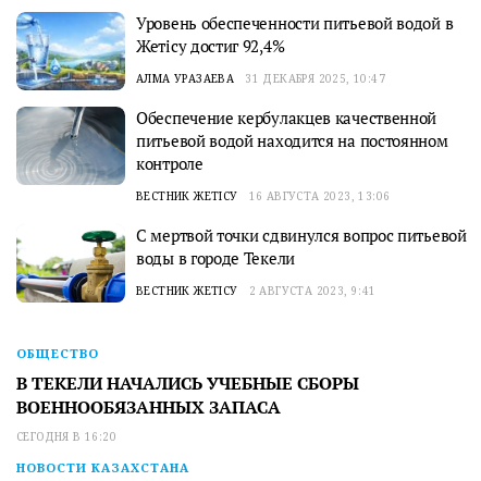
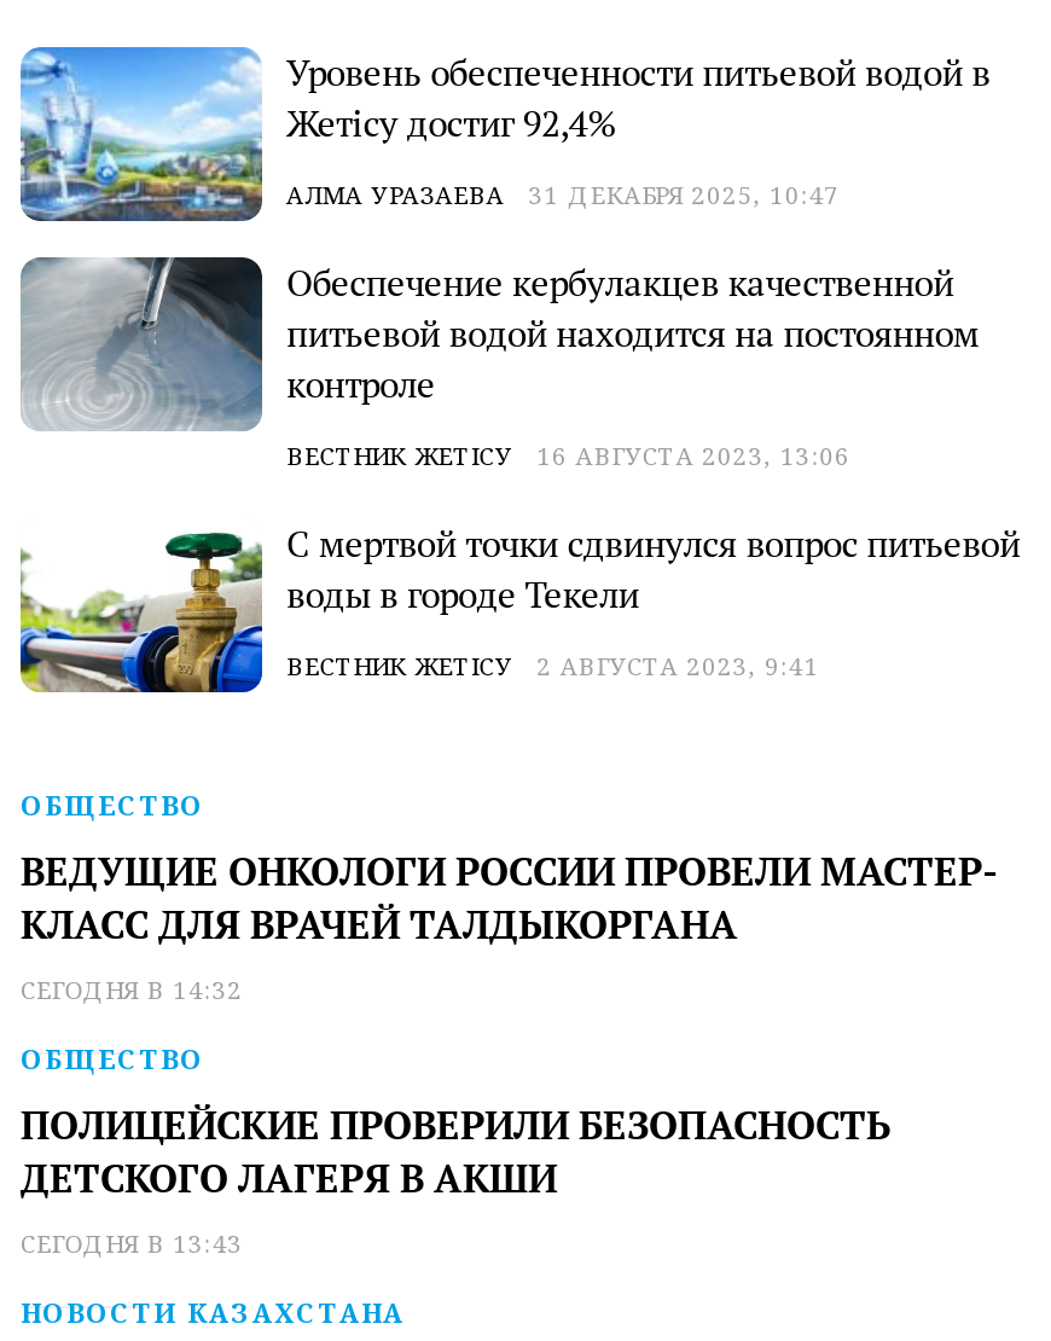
[16,371,359,444] В ТЕКЕЛИ НАЧАЛИСЬ УЧЕБНЫЕ СБОРЫ | ВОЕННООБЯЗАННЫХ ЗАПАСА | СЕГОДНЯ В 16:20 -> [21,844,999,1260] ВЕДУЩИЕ ОНКОЛОГИ РОССИИ ПРОВЕЛИ МАСТЕР- | КЛАСС ДЛЯ ВРАЧЕЙ ТАЛДЫКОРГАНА | СЕГОДНЯ В 14:32 | ОБЩЕСТВО | ПОЛИЦЕЙСКИЕ ПРОВЕРИЛИ БЕЗОПАСНОСТЬ | ДЕТСКОГО ЛАГЕРЯ В АКШИ | СЕГОДНЯ В 13:43

